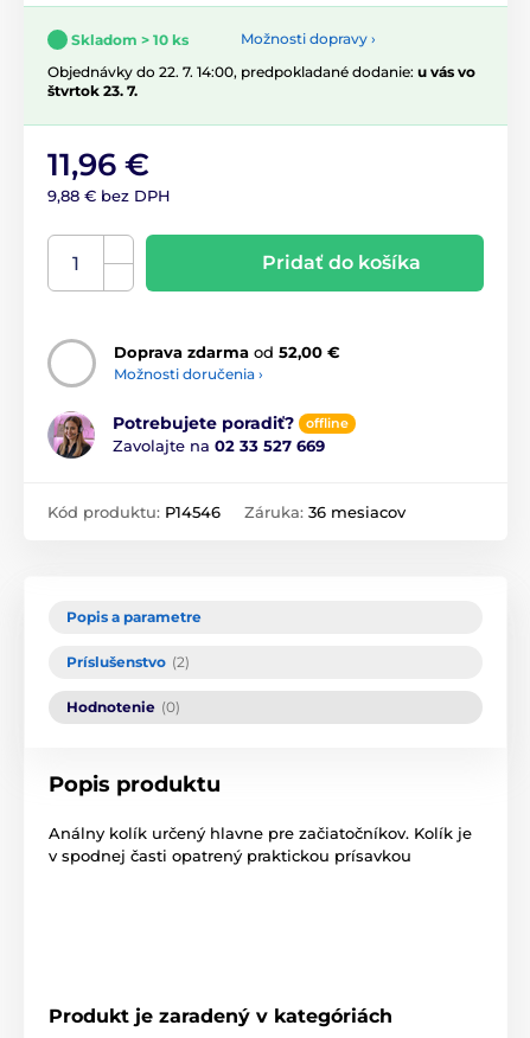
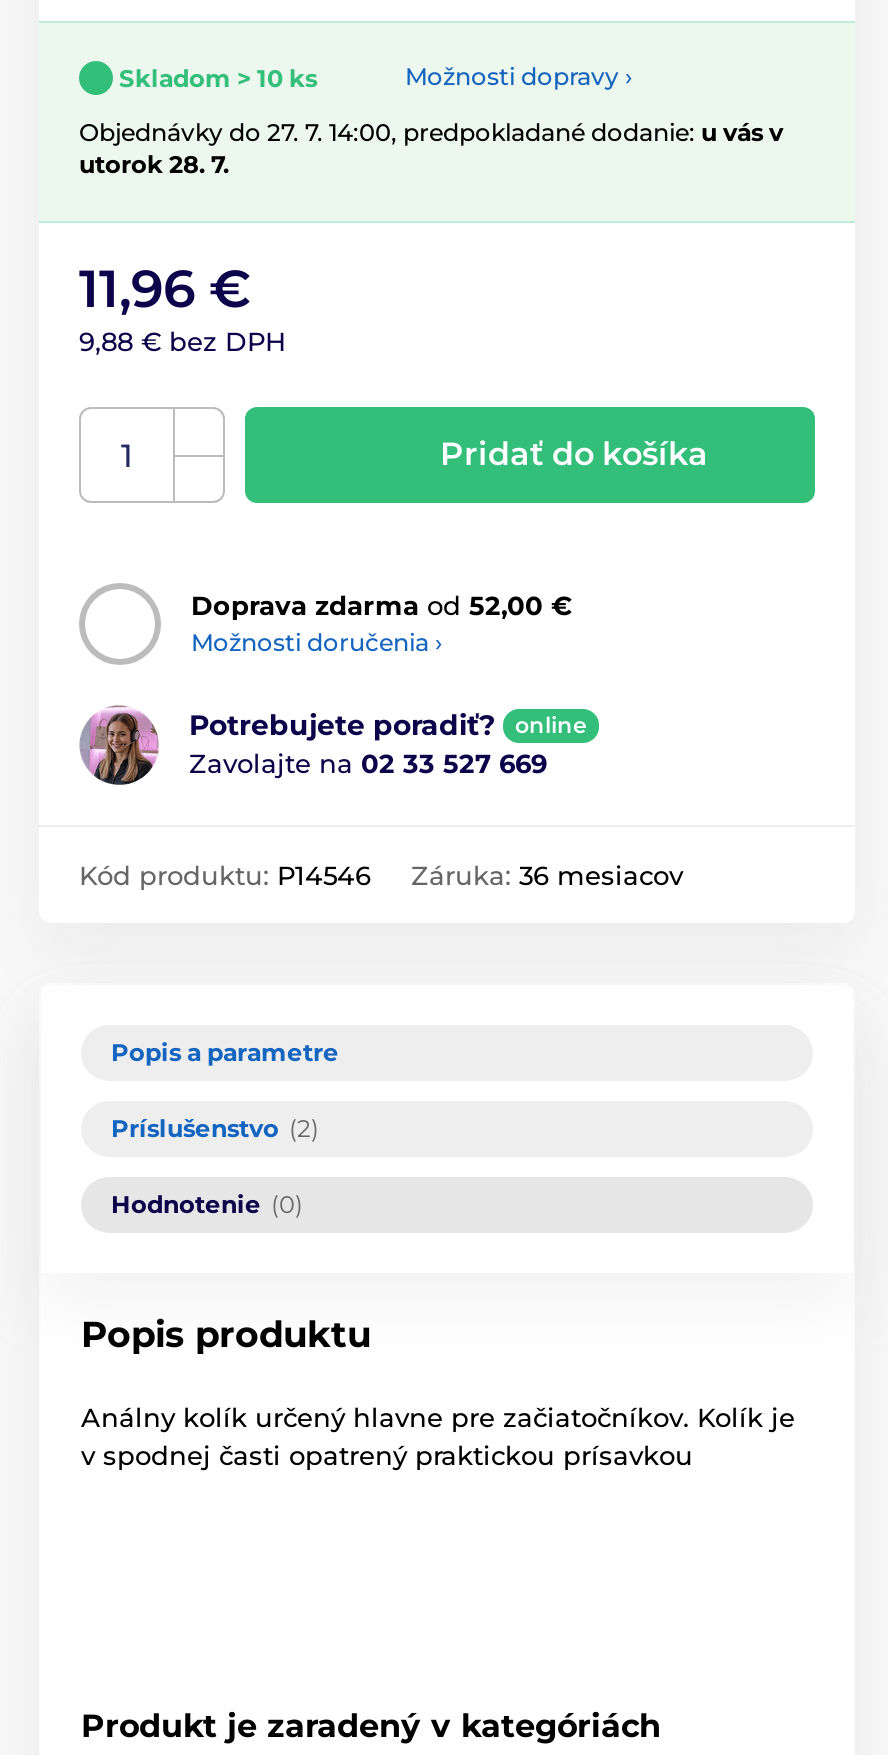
[47,63,475,99] Objednávky do 22. 7. 14:00, predpokladané dodanie: u vás vo | štvrtok 23. 7. -> [79,117,783,179] Objednávky do 27. 7. 14:00, predpokladané dodanie: u vás v | utorok 28. 7.
[306,415,349,432] offline -> [515,712,587,740] online

